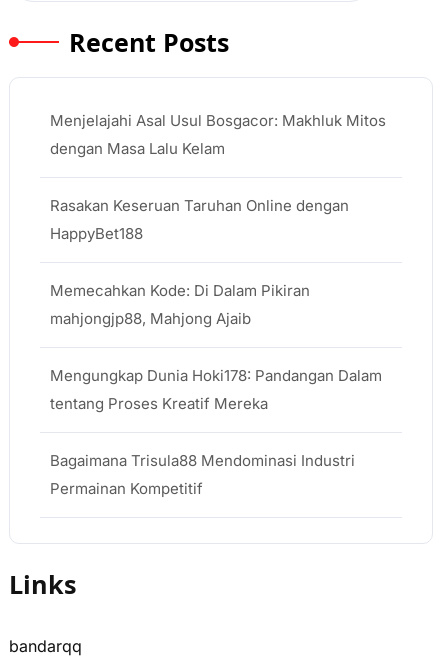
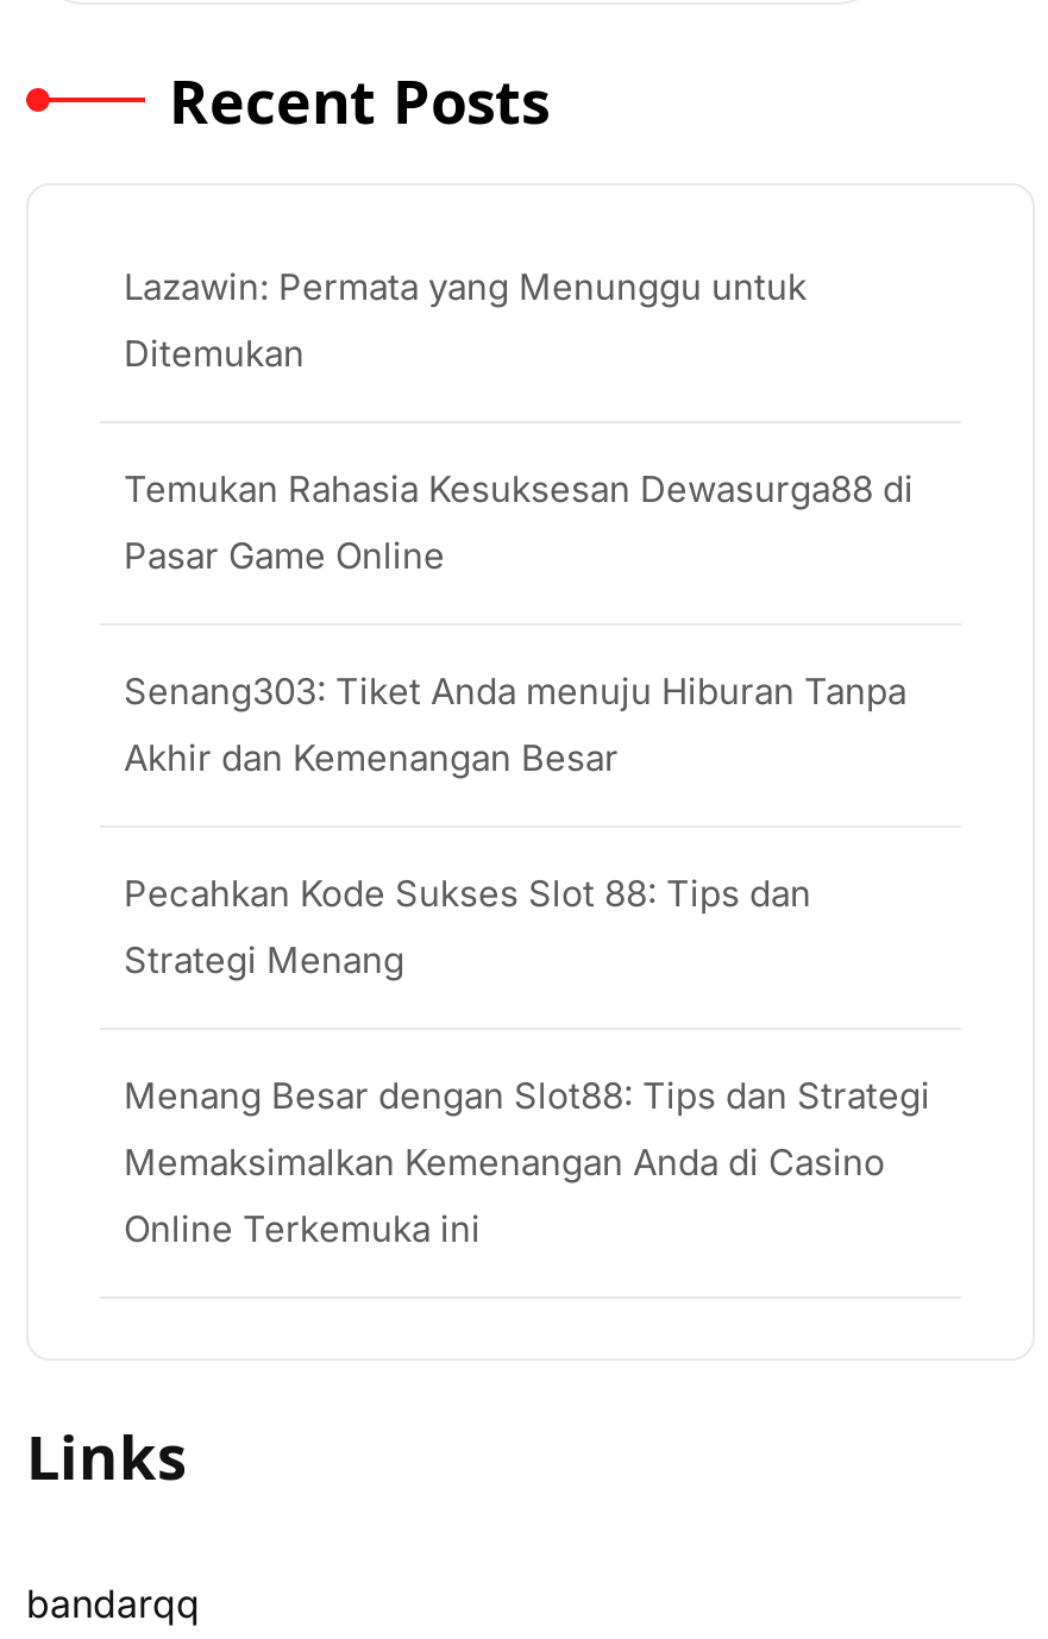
[50,111,386,498] Menjelajahi Asal Usul Bosgacor: Makhluk Mitos | dengan Masa Lalu Kelam | Rasakan Keseruan Taruhan Online dengan | HappyBet188 | Memecahkan Kode: Di Dalam Pikiran | mahjongjp88, Mahjong Ajaib | Mengungkap Dunia Hoki178: Pandangan Dalam | tentang Proses Kreatif Mereka | Bagaimana Trisula88 Mendominasi Industri | Permainan Kompetitif -> [124,264,930,1251] Lazawin: Permata yang Menunggu untuk | Ditemukan | Temukan Rahasia Kesuksesan Dewasurga88 di | Pasar Game Online | Senang303: Tiket Anda menuju Hiburan Tanpa | Akhir dan Kemenangan Besar | Pecahkan Kode Sukses Slot 88: Tips dan | Strategi Menang | Menang Besar dengan Slot88: Tips dan Strategi | Memaksimalkan Kemenangan Anda di Casino | Online Terkemuka ini

